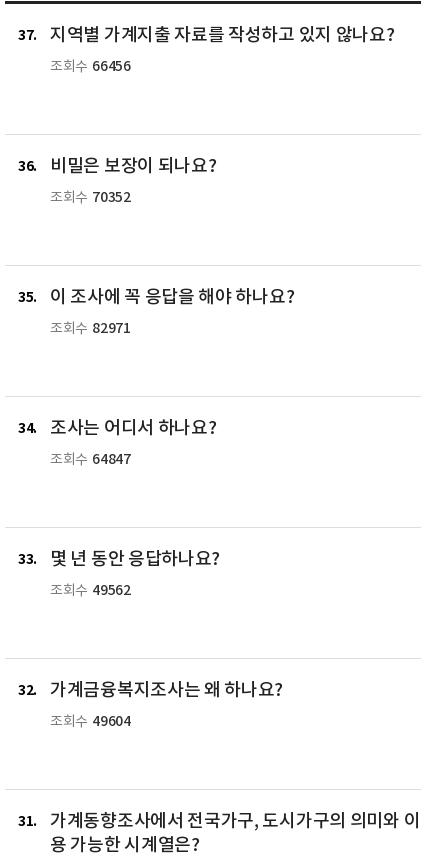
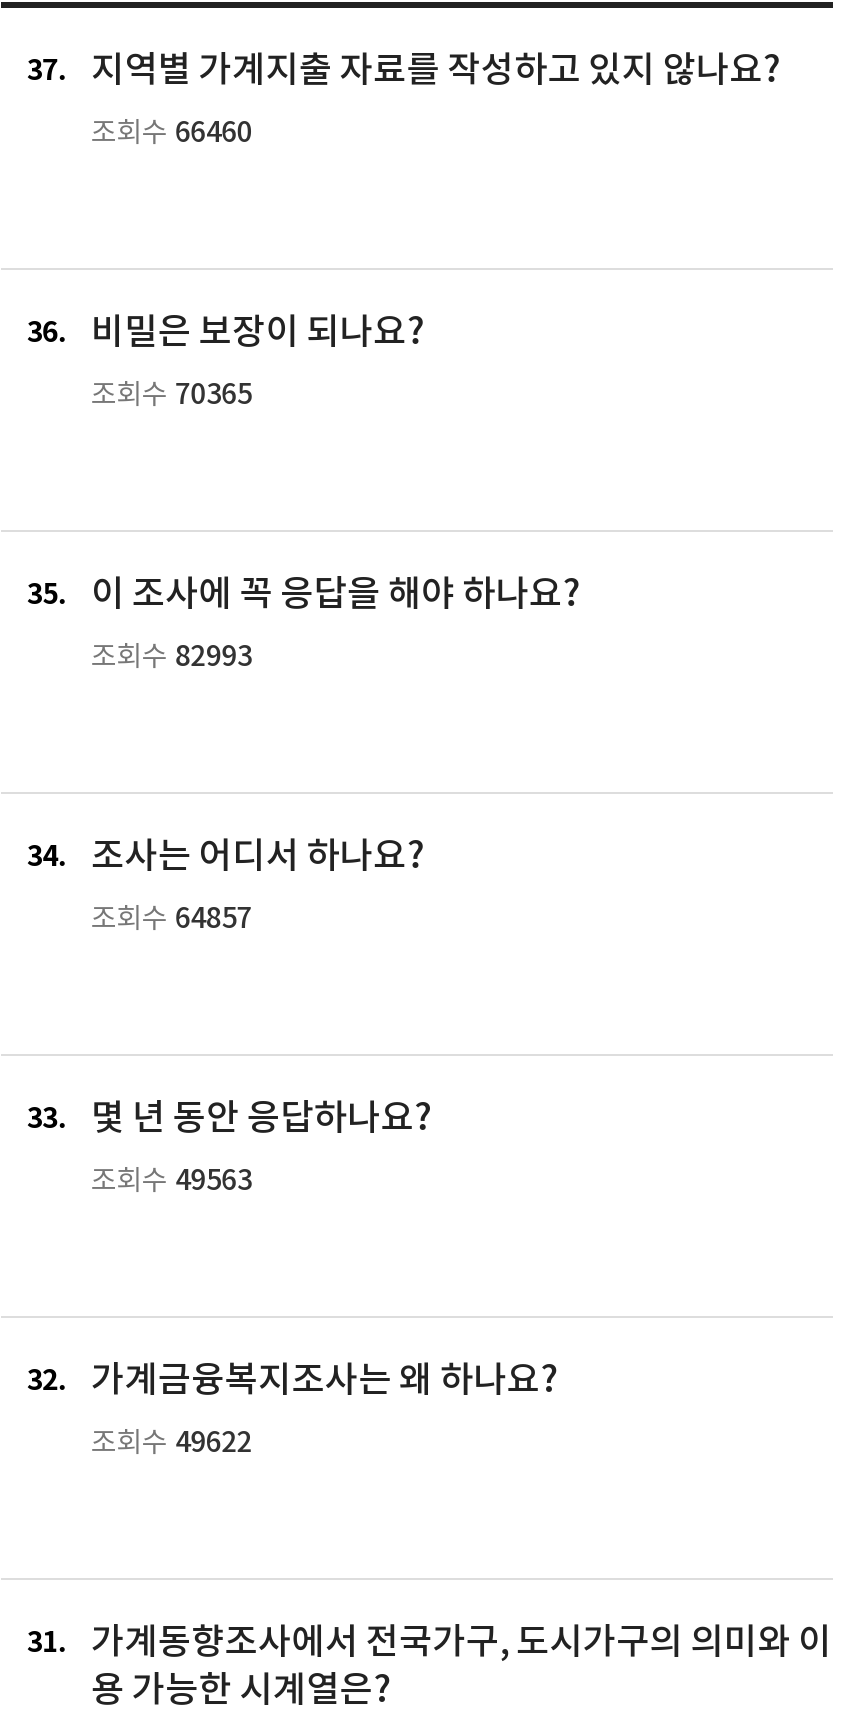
[50,58,131,75] 조회수 66456 -> [91,116,252,150] 조회수 66460
[50,189,131,206] 조회수 70352 -> [91,378,252,412] 조회수 70365
[50,320,131,337] 조회수 82971 -> [91,640,252,674] 조회수 82993
[50,451,131,468] 조회수 64847 -> [91,902,252,936] 조회수 64857
[50,582,131,599] 조회수 49562 -> [91,1164,252,1198] 조회수 49563
[50,713,131,730] 조회수 49604 -> [91,1426,252,1460] 조회수 49622

